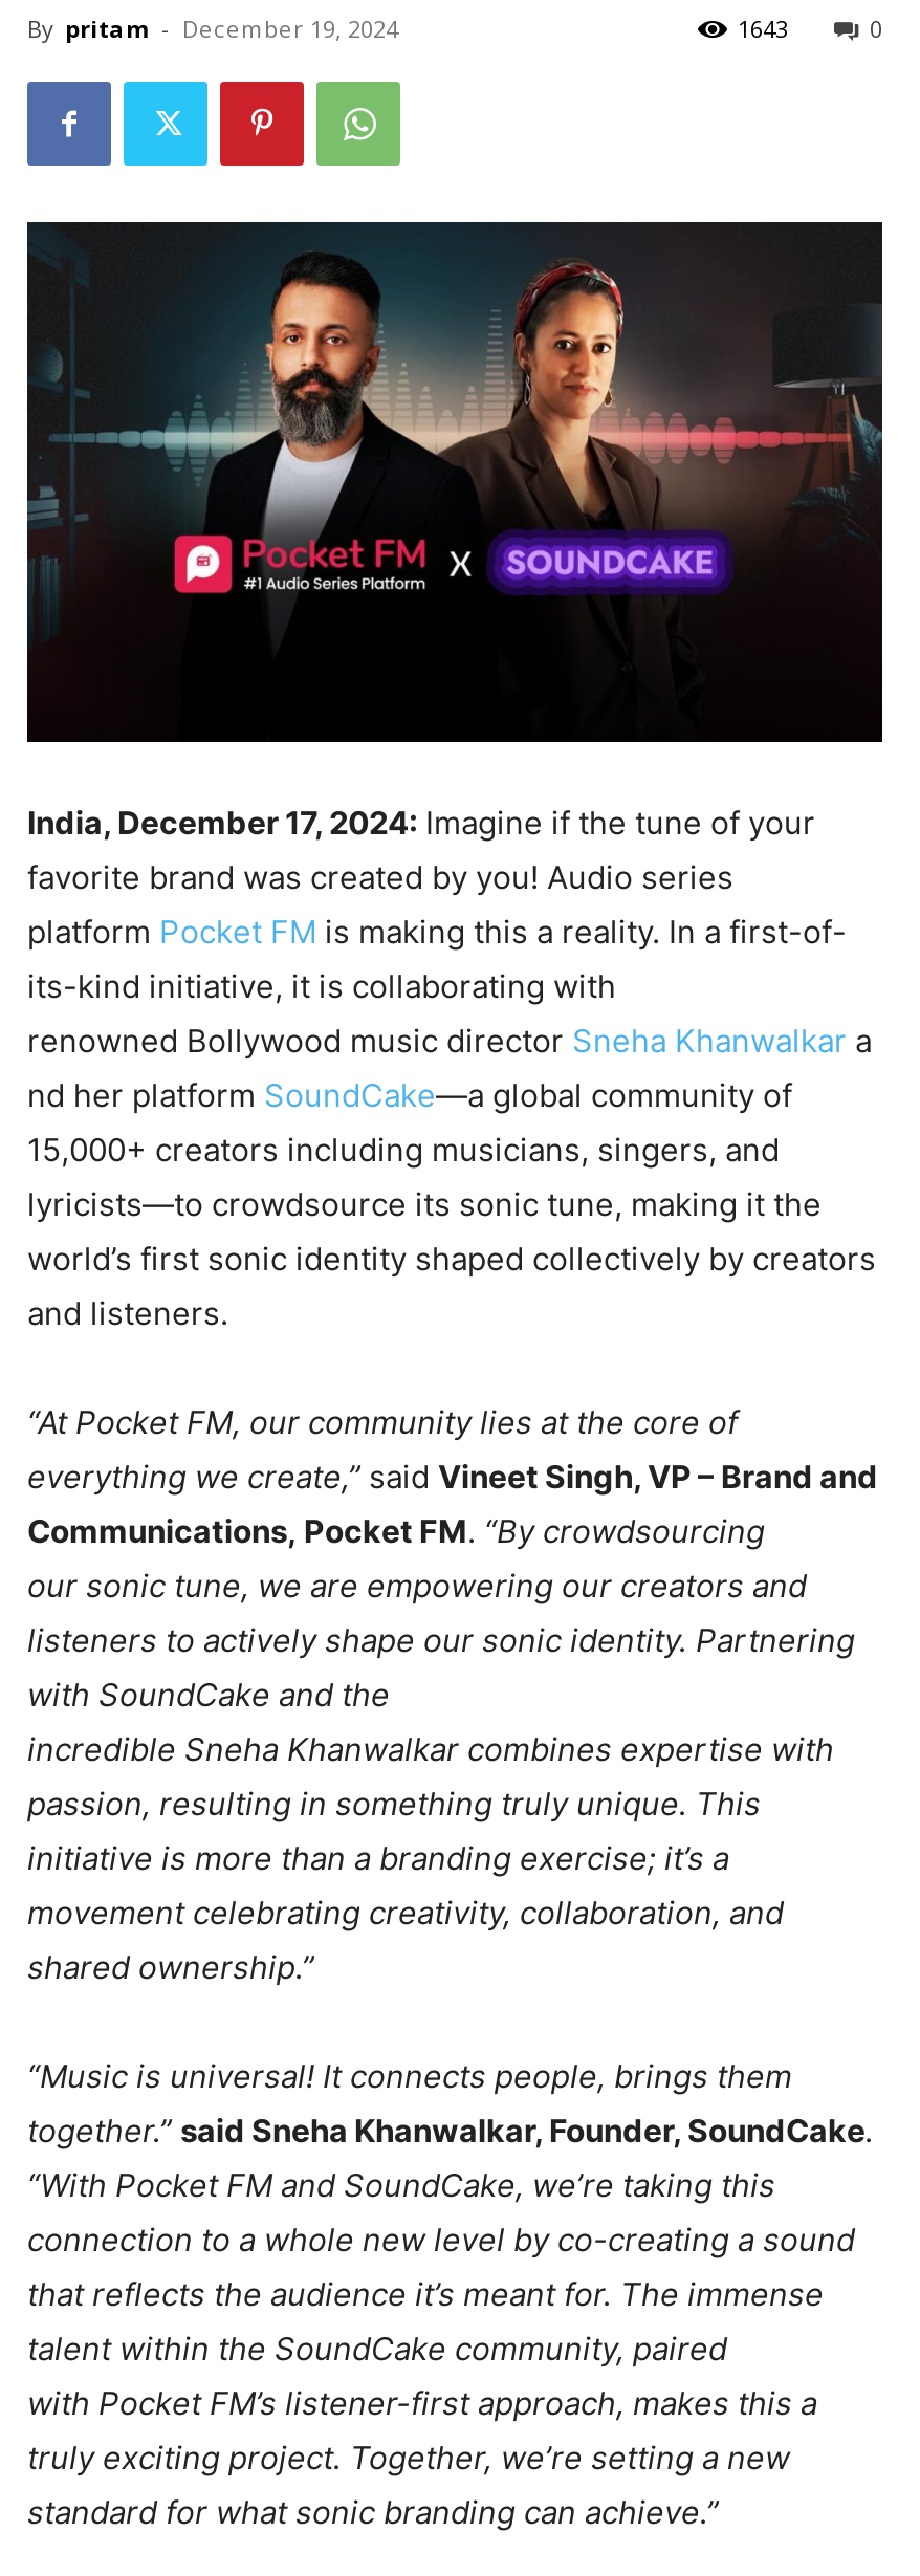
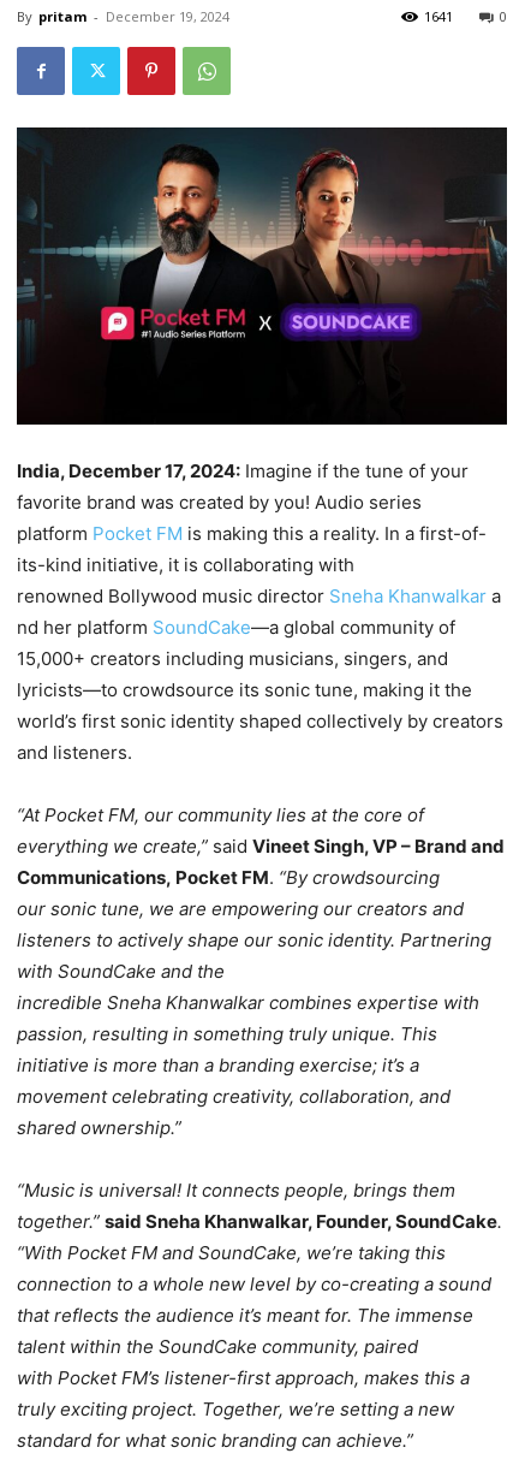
[738,13,788,44] 1643 -> [424,7,453,25] 1641

